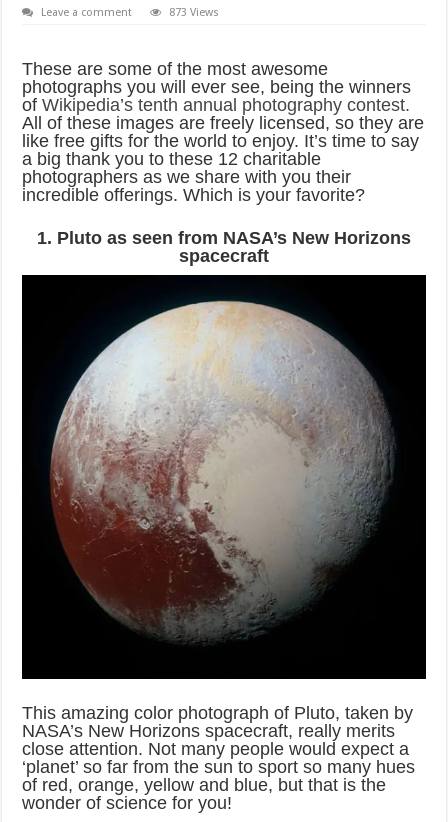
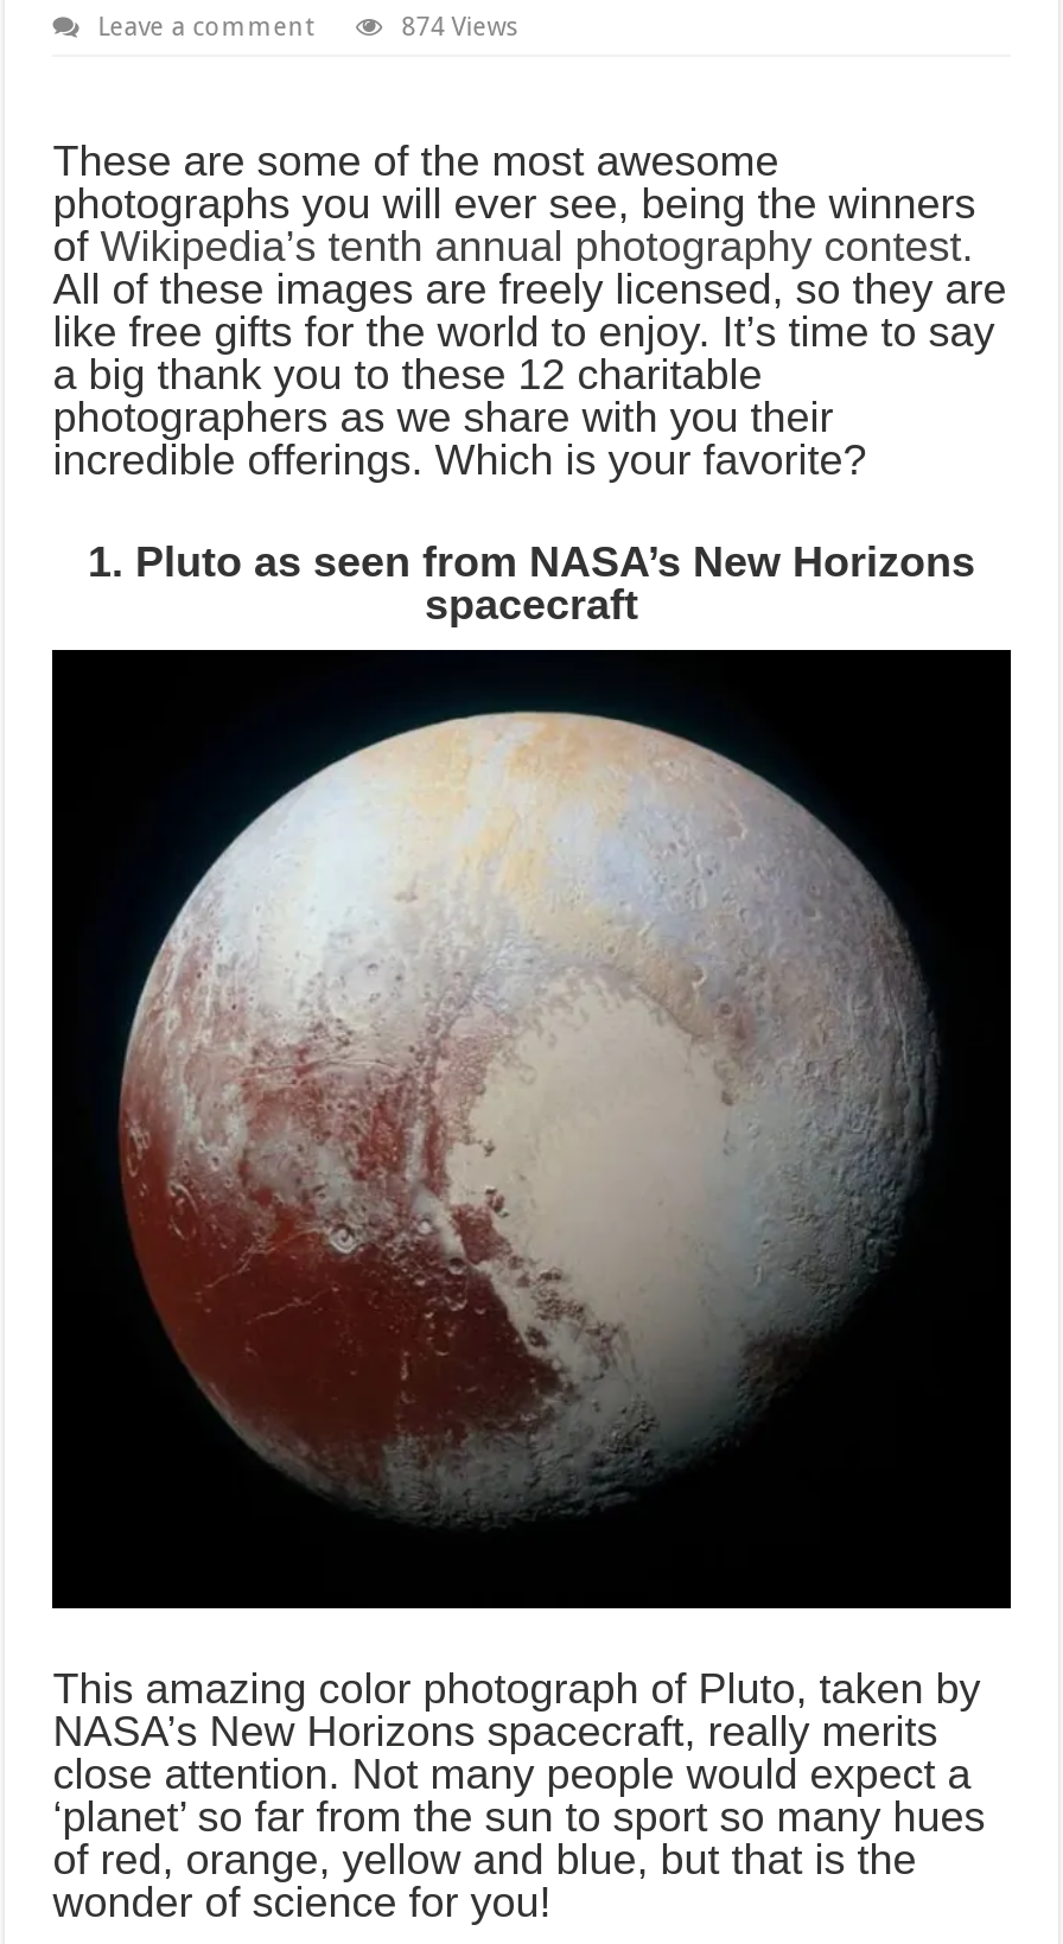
[169,6,219,19] 873 Views -> [401,12,520,43] 874 Views

